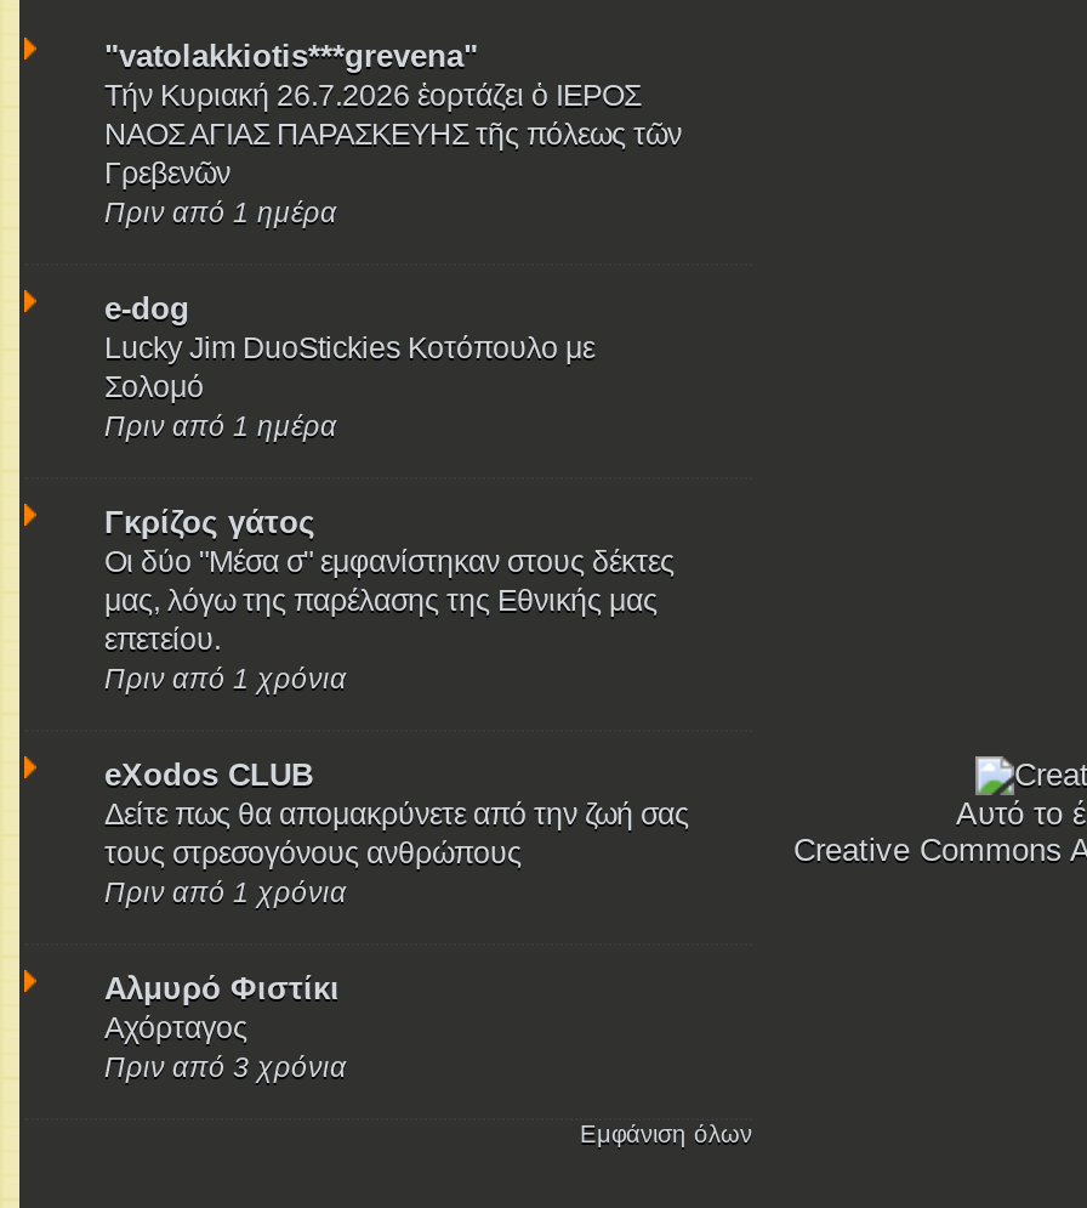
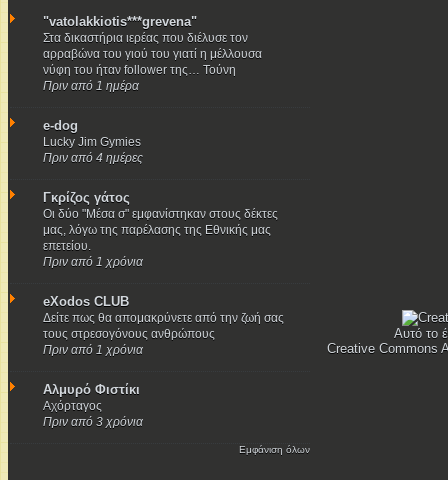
[104,79,682,191] Τήν Κυριακή 26.7.2026 ἑορτάζει ὁ ΙΕΡΟΣ | ΝΑΟΣ ΑΓΙΑΣ ΠΑΡΑΣΚΕΥΗΣ τῆς πόλεως τῶν | Γρεβενῶν -> [43,31,262,77] Στα δικαστήρια ιερέας που διέλυσε τον | αρραβώνα του γιού του γιατί η μέλλουσα | νύφη του ήταν follower της… Τούνη
[104,331,594,441] Lucky Jim DuoStickies Κοτόπουλο με | Σολομό | Πριν από 1 ημέρα -> [43,135,143,164] Lucky Jim Gymies | Πριν από 4 ημέρες

